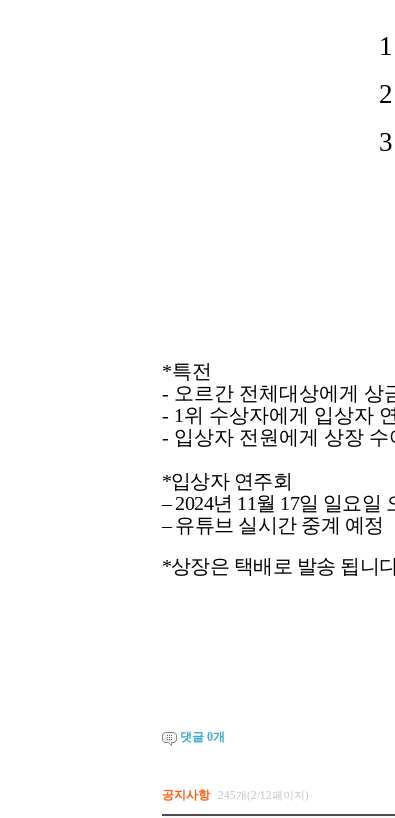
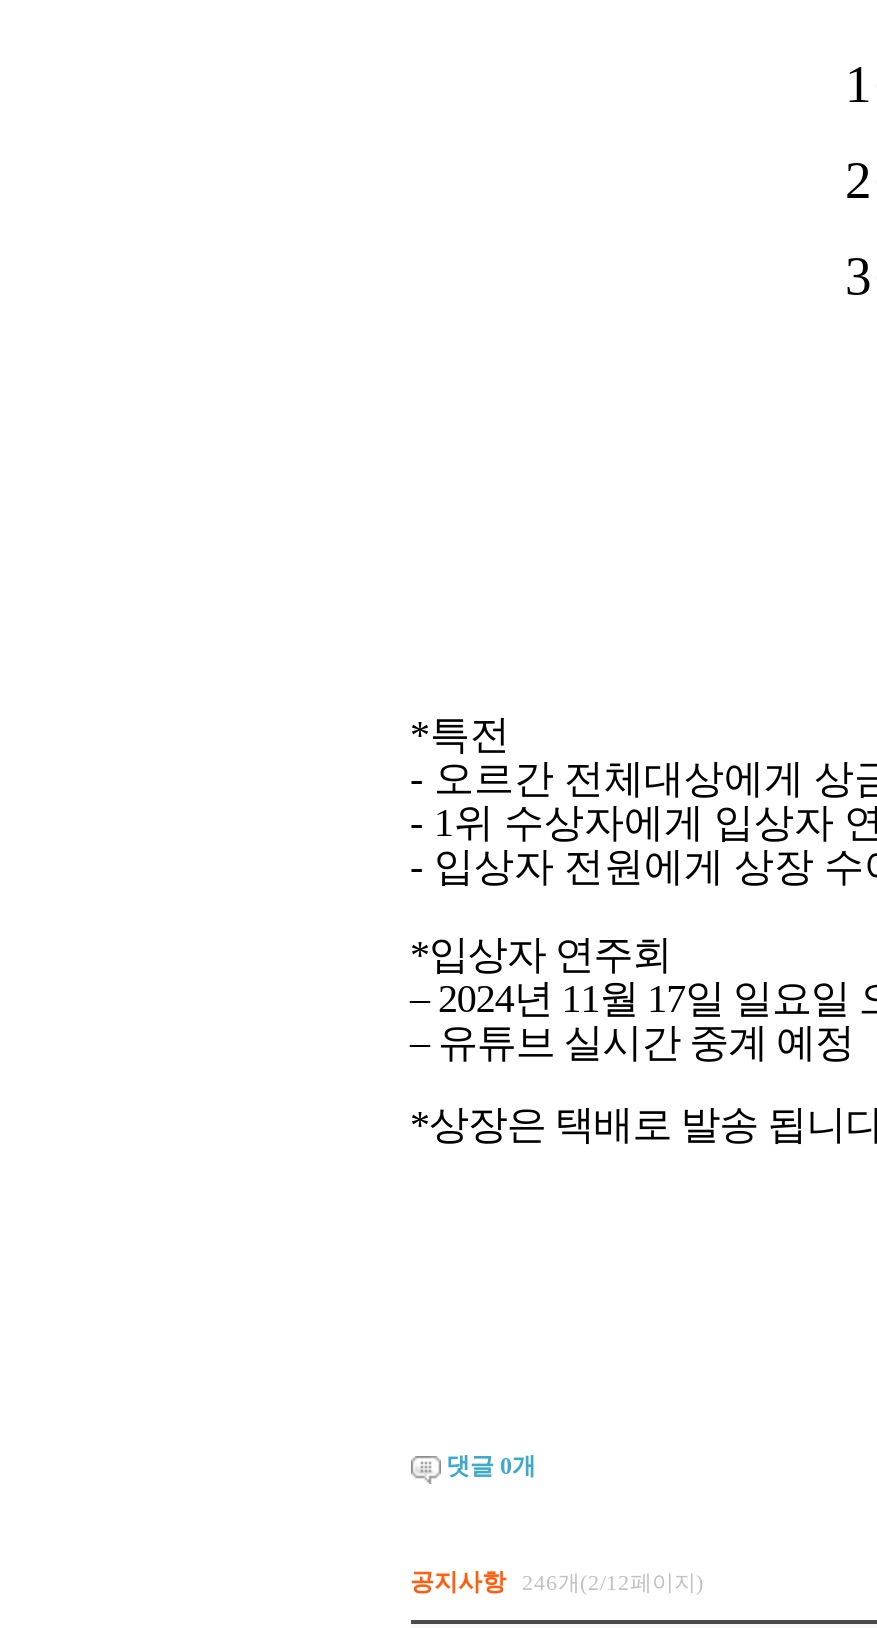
[161,788,308,802] 공지사항 245개(2/12페이지) -> [410,1568,704,1596] 공지사항 246개(2/12페이지)

